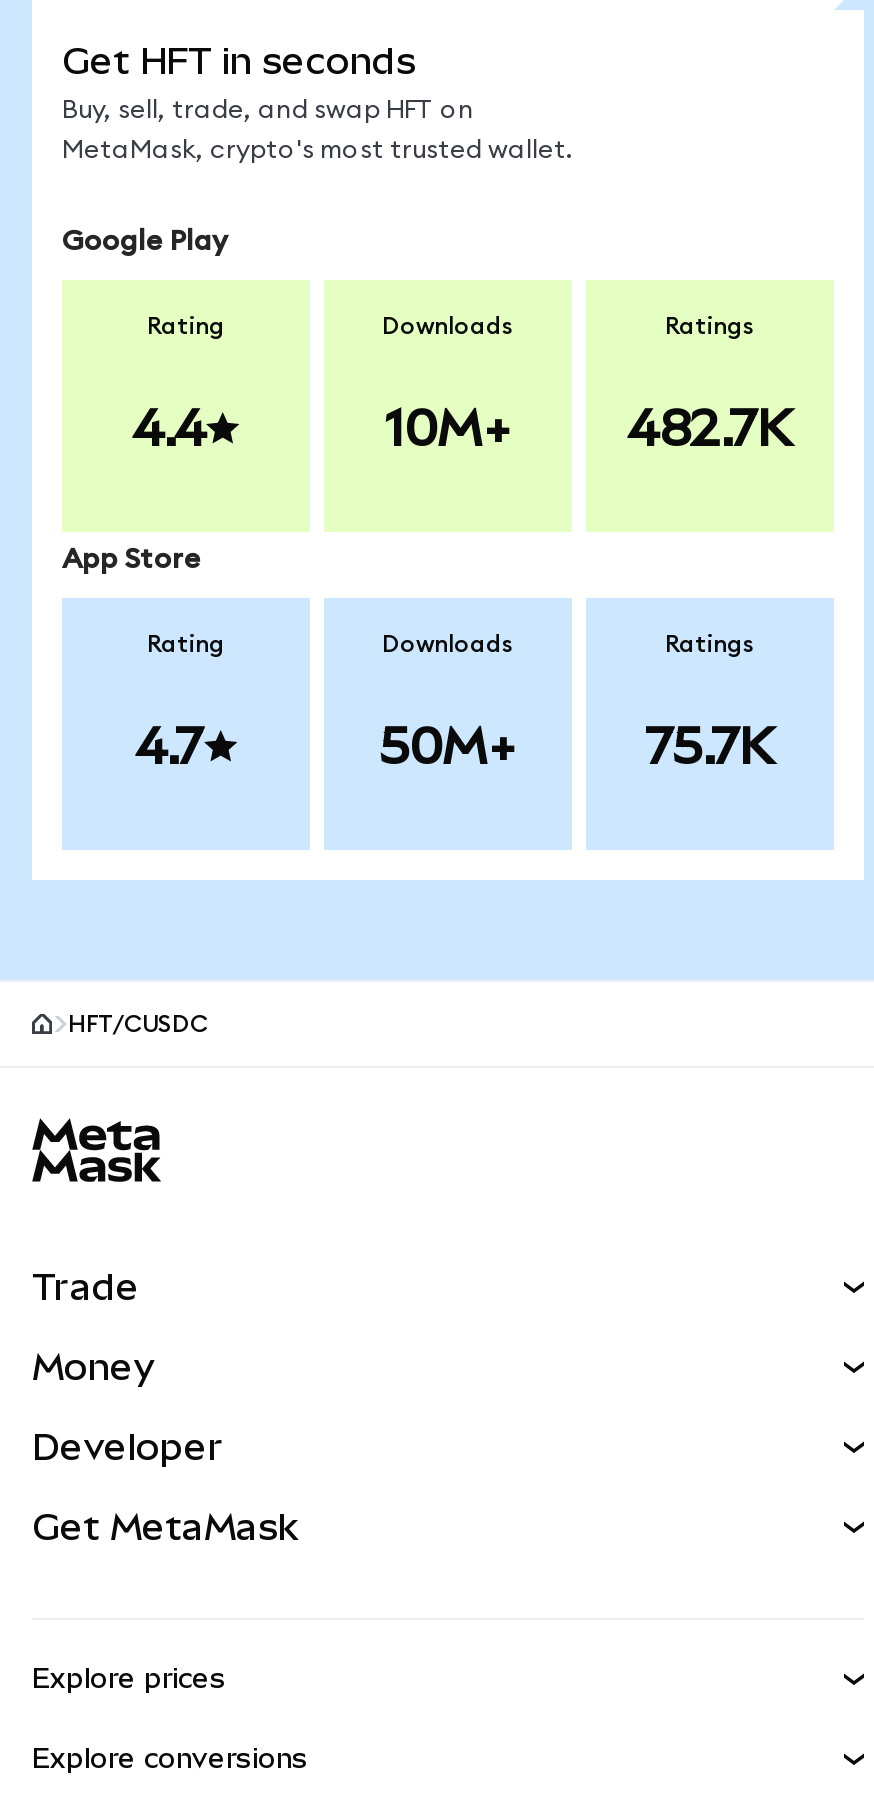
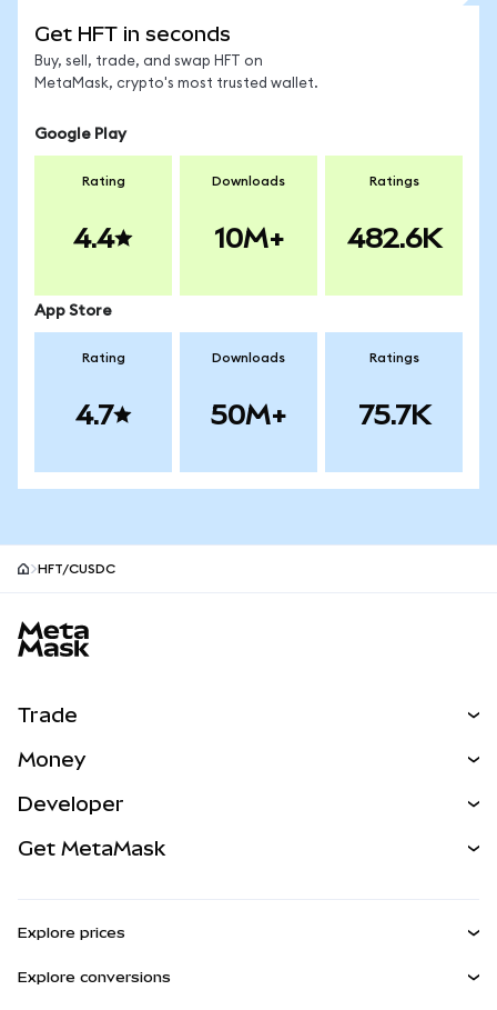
[627,400,793,456] 482.7K -> [347,222,441,253] 482.6K

